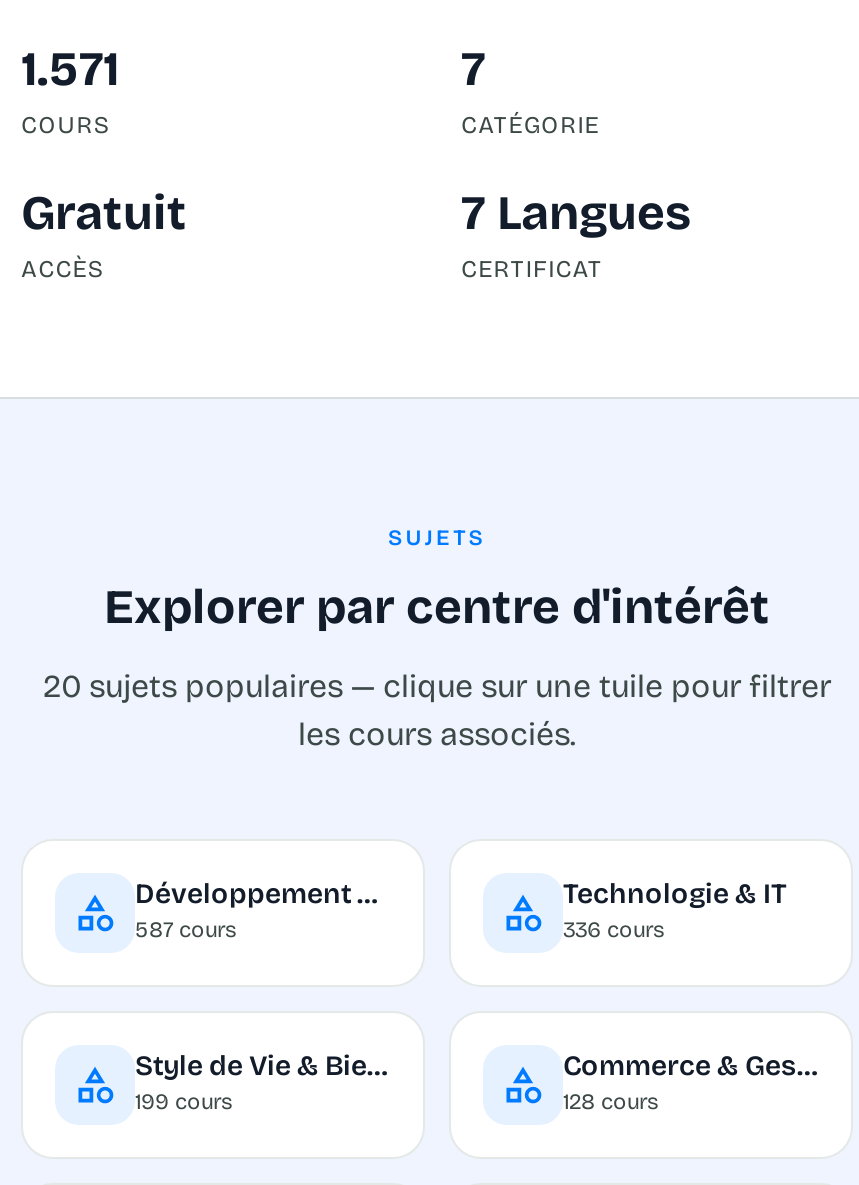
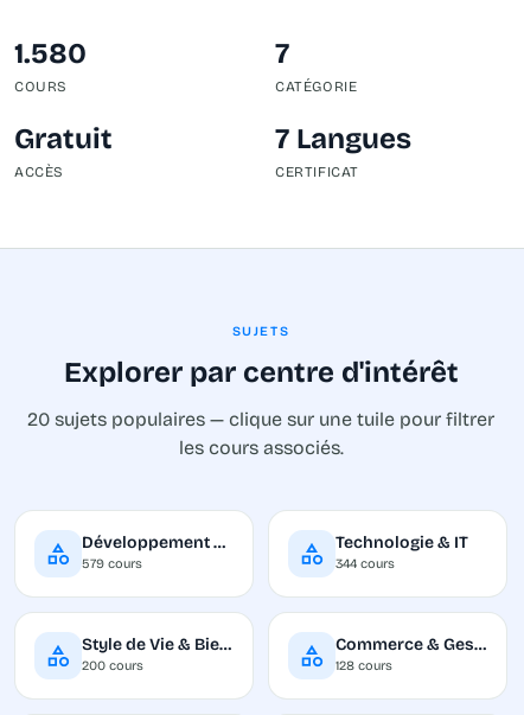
[21,40,119,96] 1.571 -> [14,36,87,69] 1.580
[135,917,237,943] 587 cours -> [82,556,142,572] 579 cours
[563,917,665,943] 336 cours -> [336,556,395,572] 344 cours
[135,1089,233,1115] 199 cours -> [82,658,143,673] 200 cours

